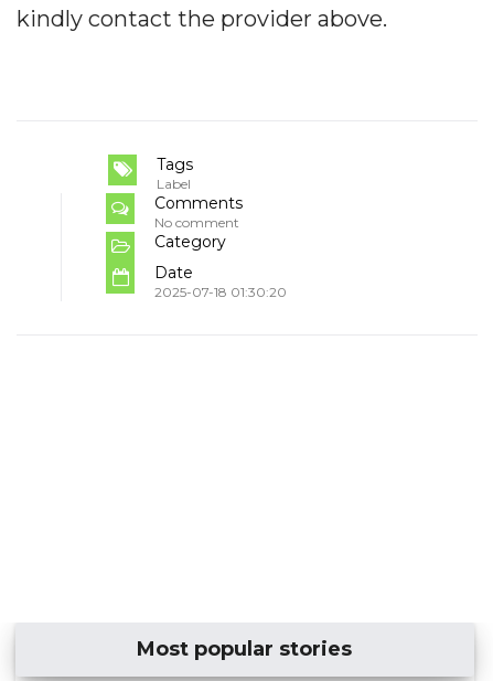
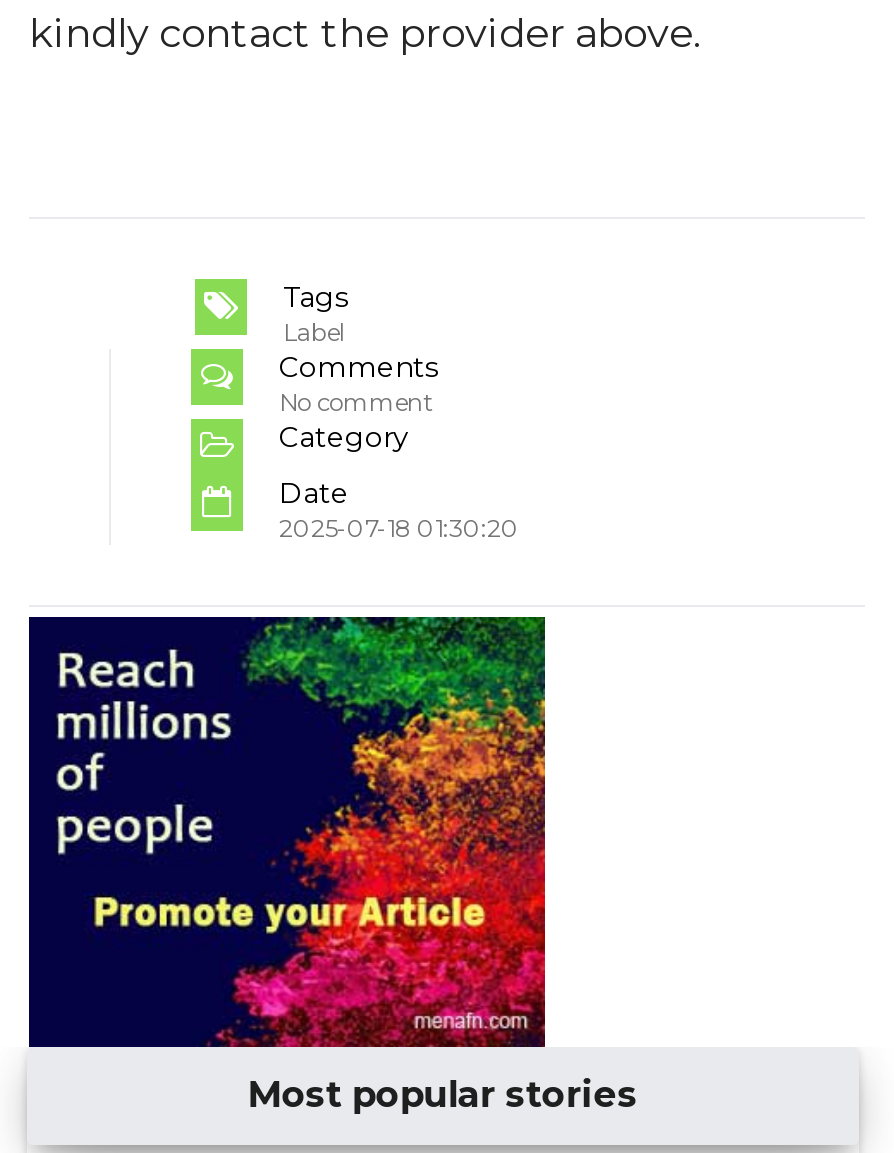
none -> [27,615,547,1049] [image]

